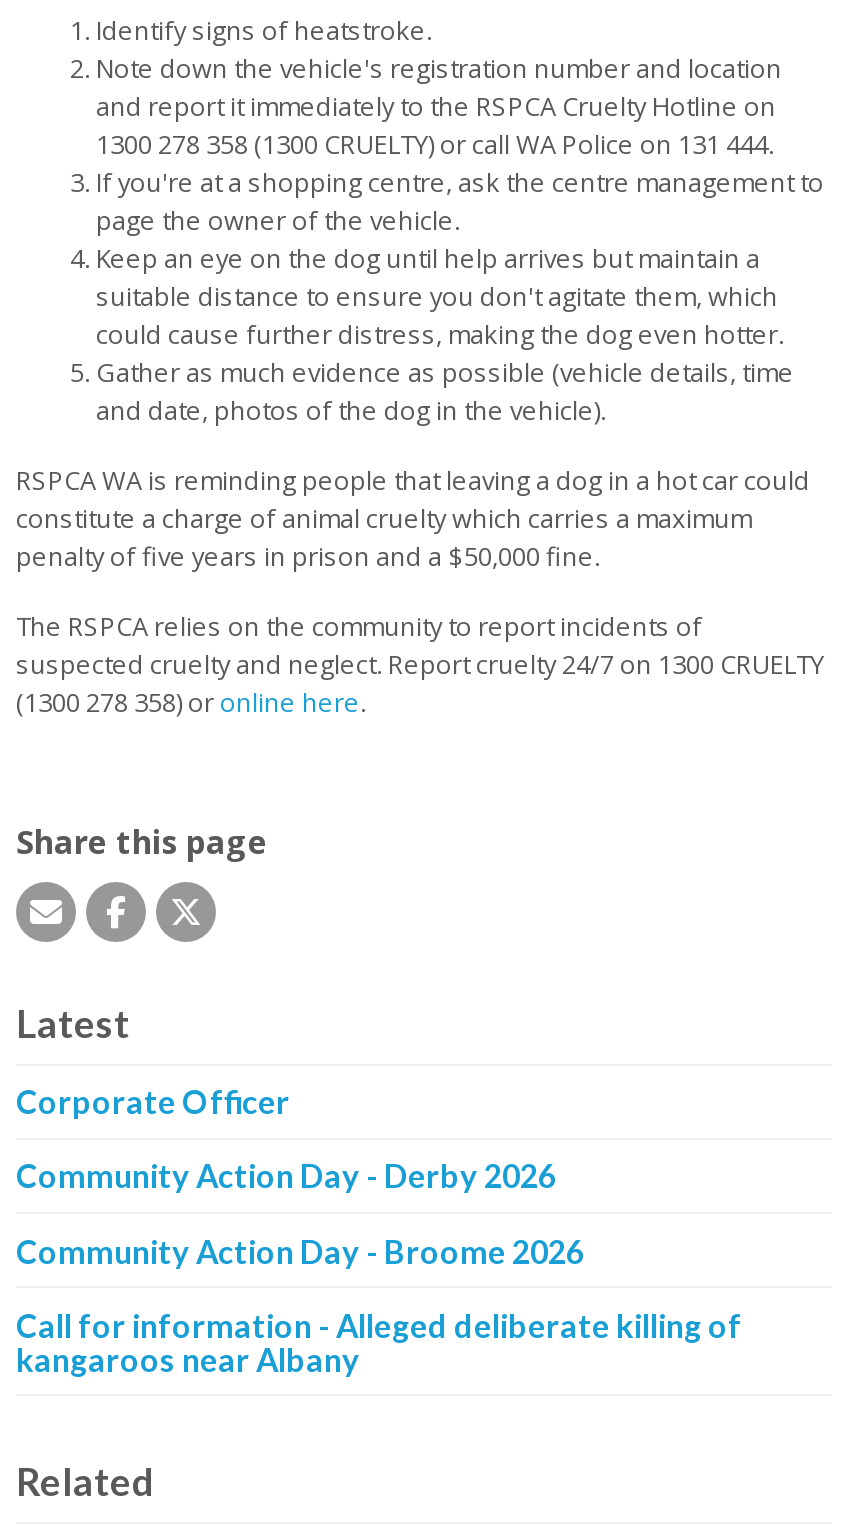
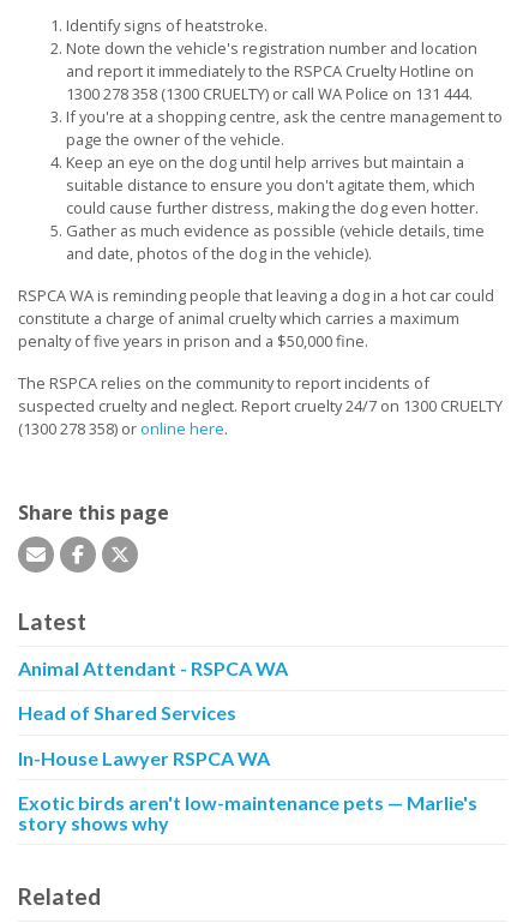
[16,1082,290,1120] Corporate Officer -> [18,657,288,680] Animal Attendant - RSPCA WA
[16,1157,556,1195] Community Action Day - Derby 2026 -> [18,701,236,724] Head of Shared Services
[16,1231,584,1269] Community Action Day - Broome 2026 -> [18,746,270,769] In-House Lawyer RSPCA WA
[16,1306,742,1378] Call for information - Alleged deliberate killing of | kangaroos near Albany -> [18,791,477,834] Exotic birds aren't low-maintenance pets — Marlie's | story shows why

